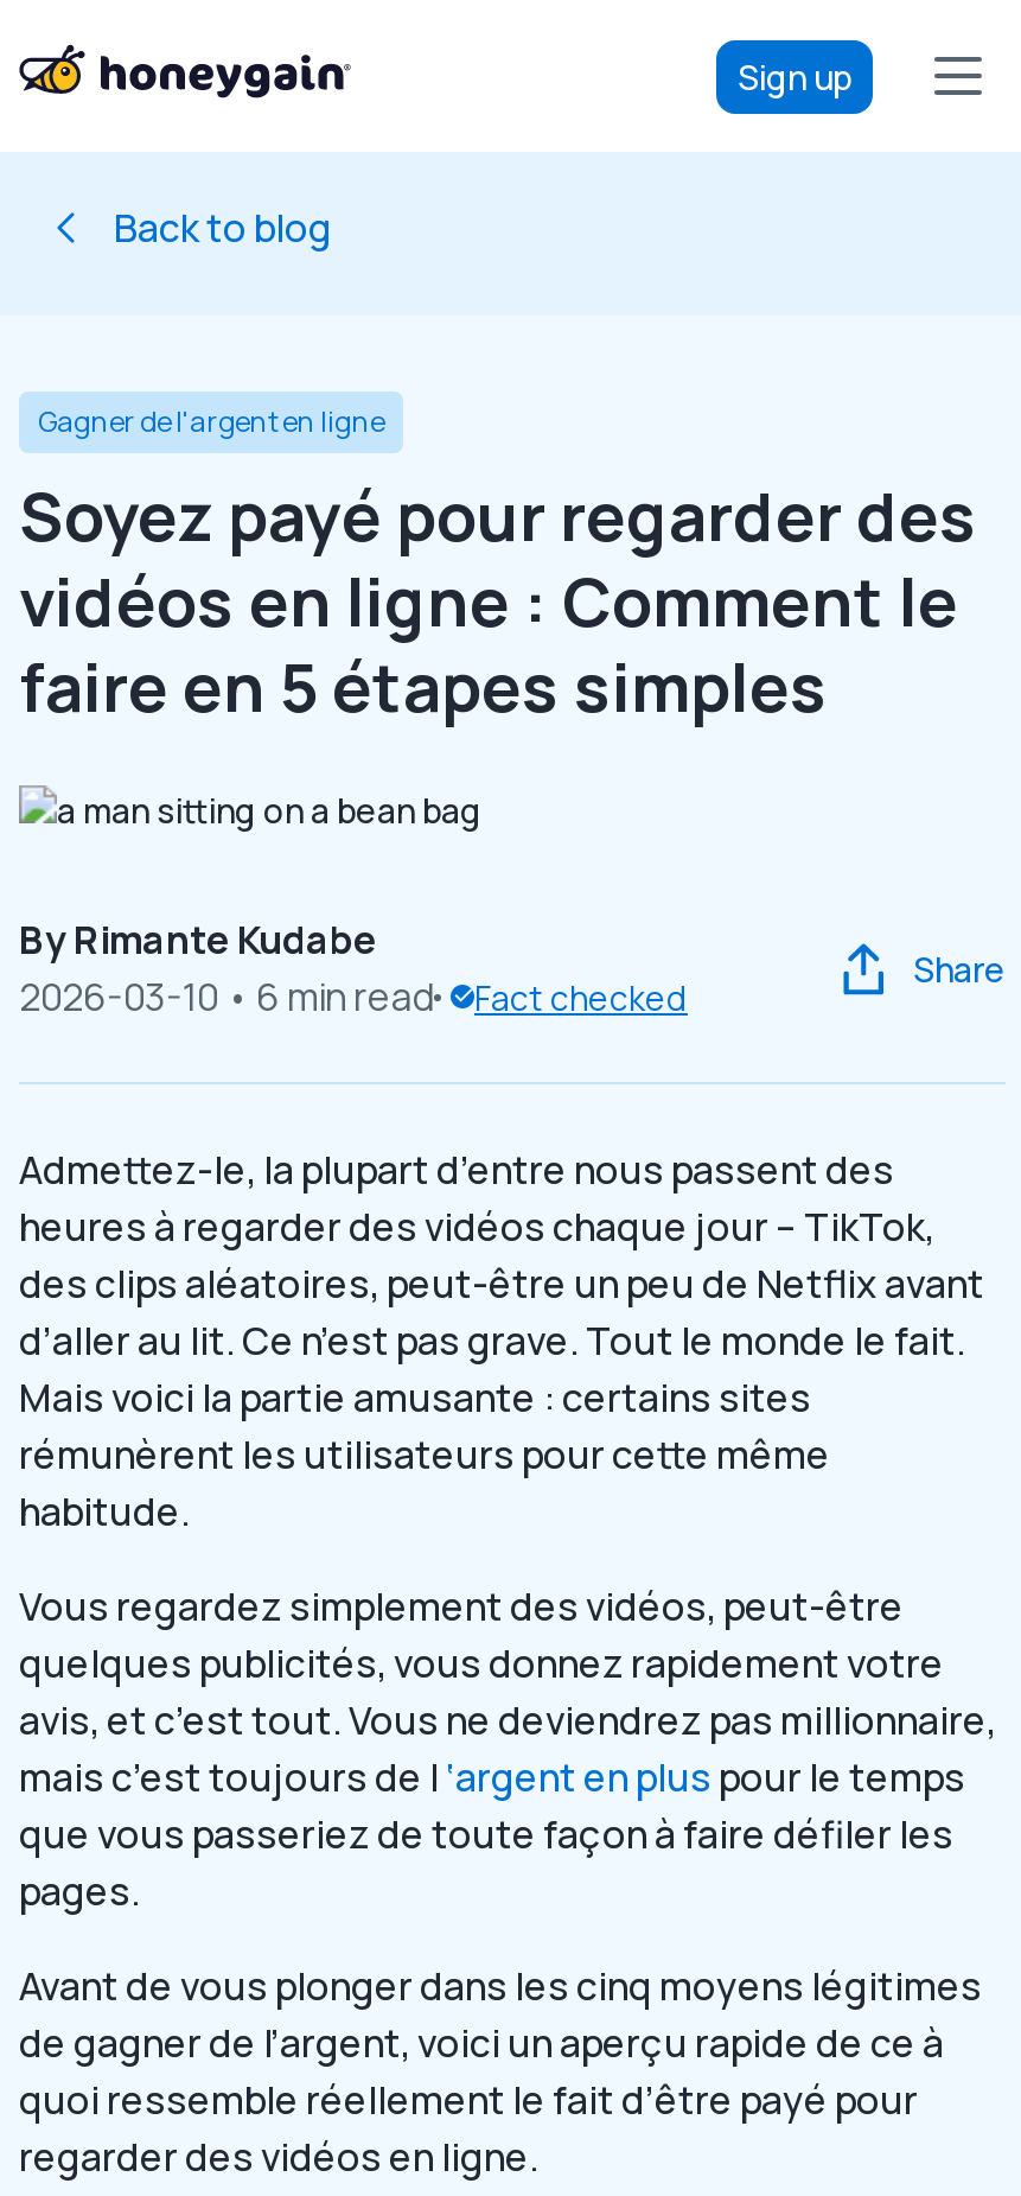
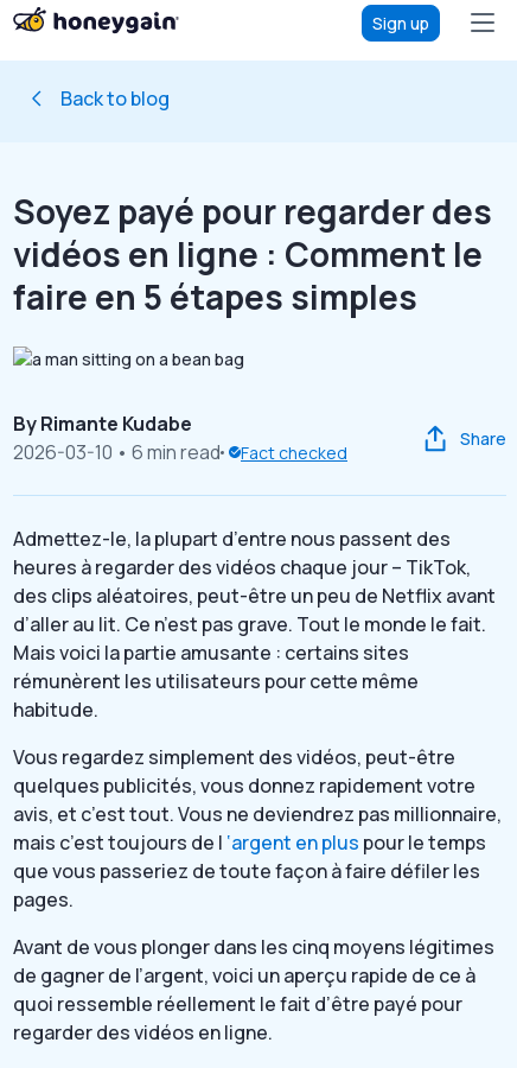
[38,401,384,441] Gagner de l'argent en ligne -> none

